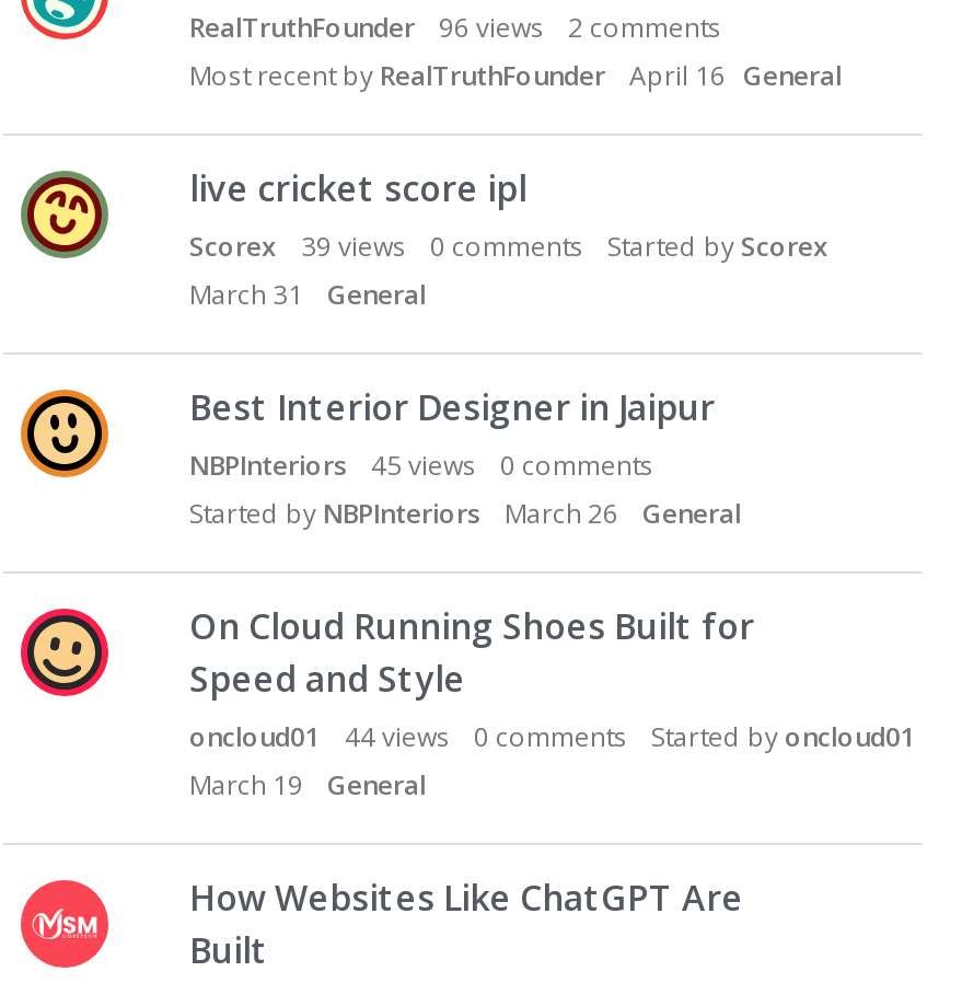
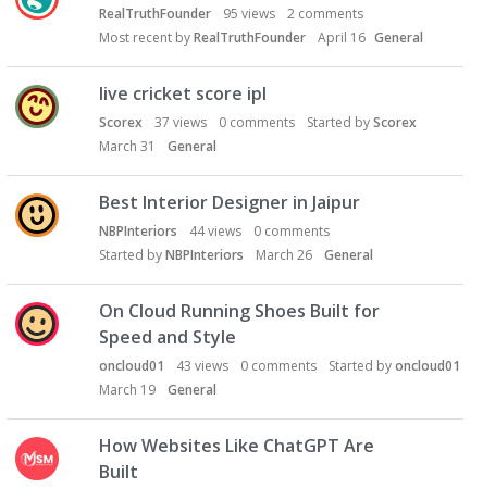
[189,9,721,46] RealTruthFounder 96 views 2 comments -> [99,4,363,23] RealTruthFounder 95 views 2 comments
[189,228,828,265] Scorex 39 views 0 comments Started by Scorex -> [99,113,417,132] Scorex 37 views 0 comments Started by Scorex
[189,447,653,484] NBPInteriors 45 views 0 comments -> [99,222,330,240] NBPInteriors 44 views 0 comments
[189,718,916,755] oncloud01 44 views 0 comments Started by oncloud01 -> [99,356,460,375] oncloud01 43 views 0 comments Started by oncloud01

